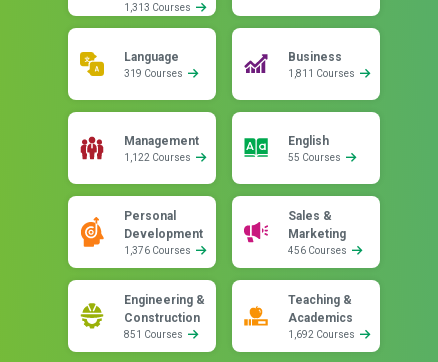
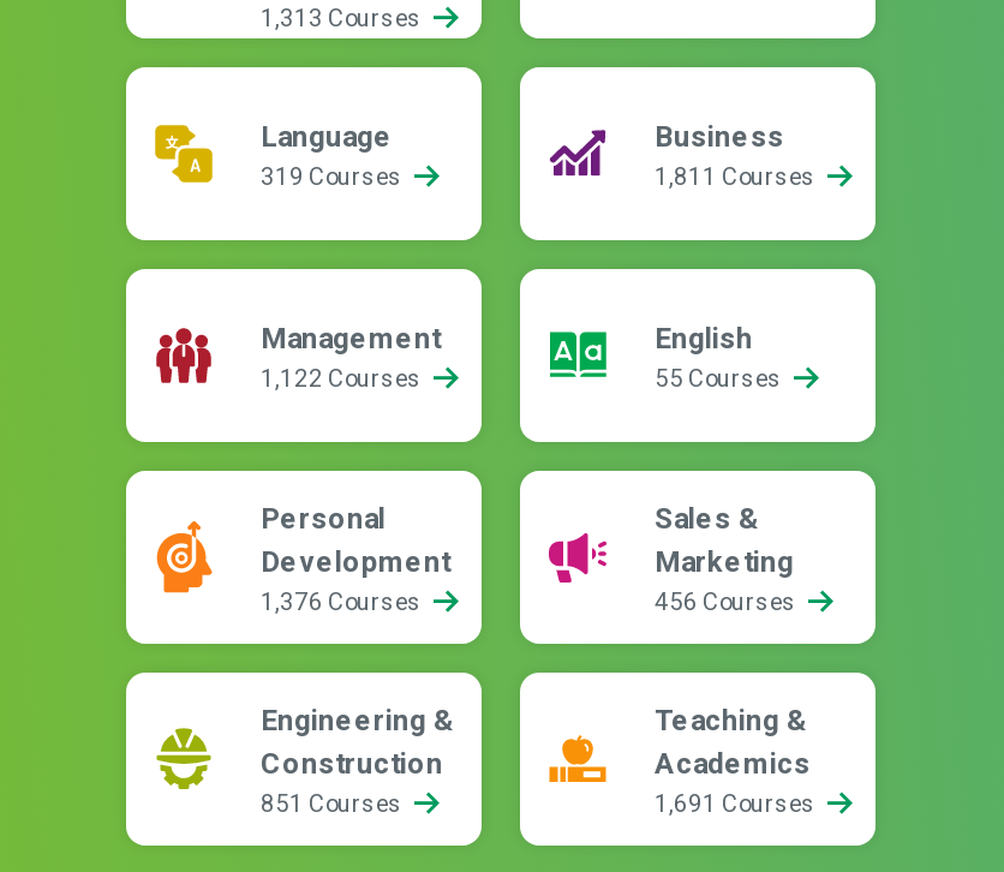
[288,329,357,340] 1,692 Courses -> [655,790,820,817] 1,691 Courses

